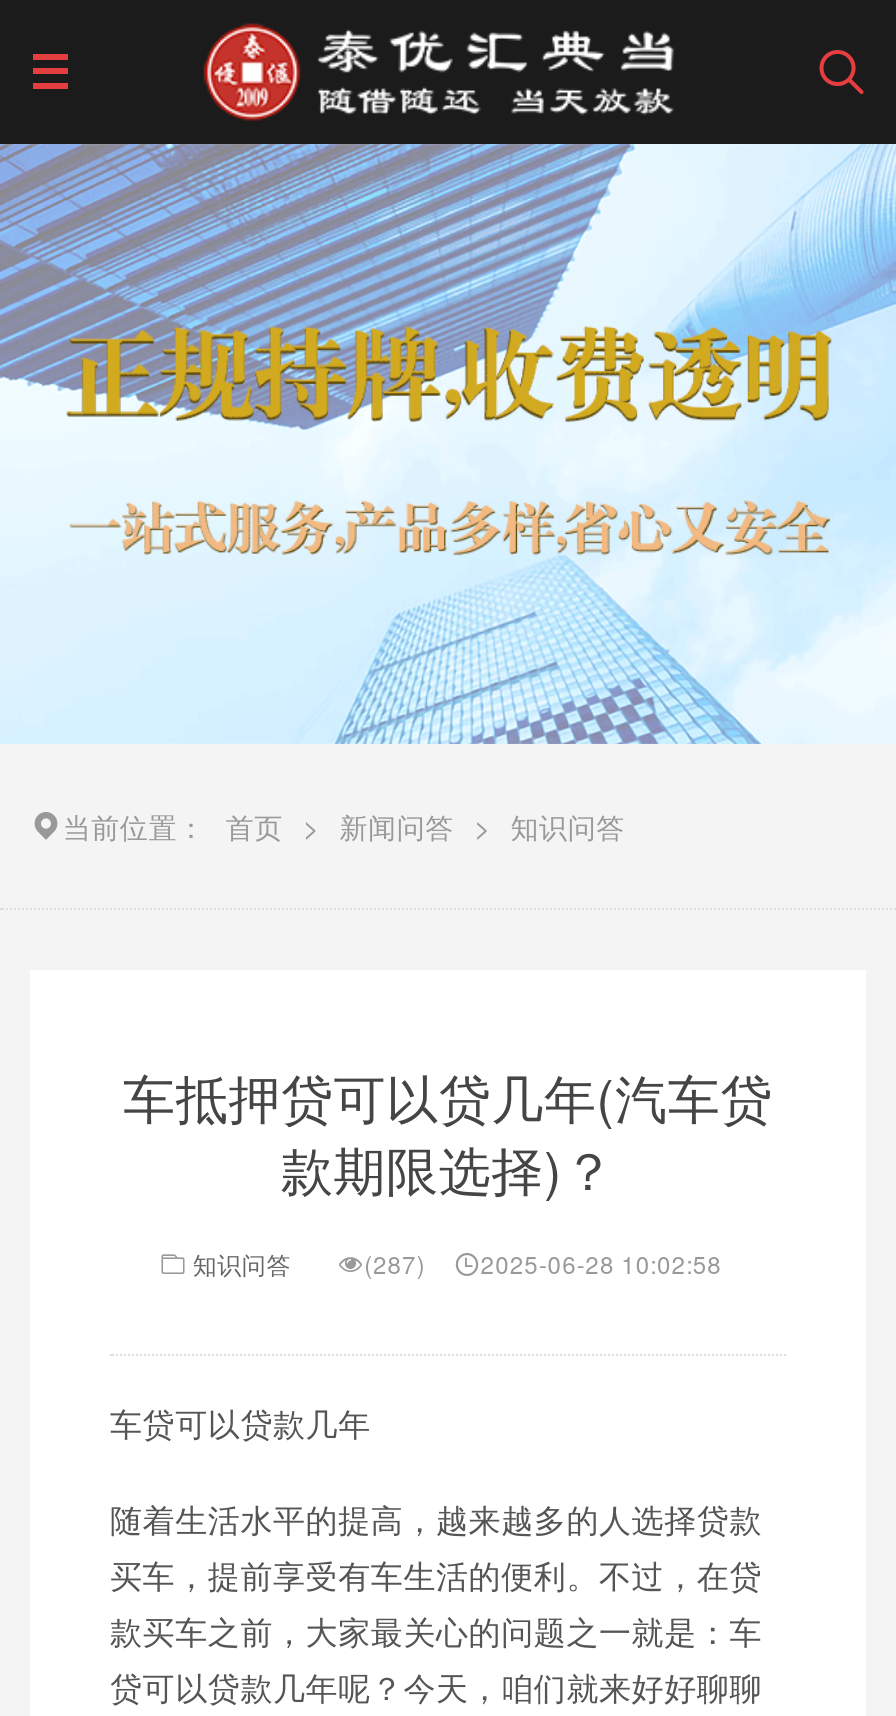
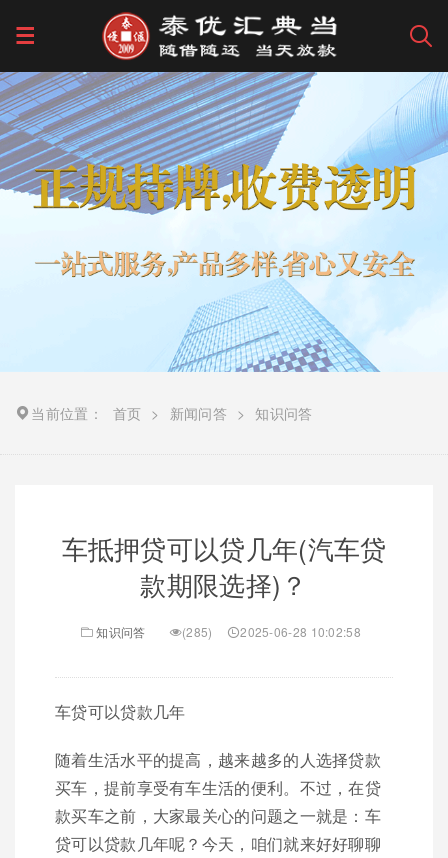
[364,1246,722,1280] (287) 2025-06-28 10:02:58 -> [182,623,361,640] (285) 2025-06-28 10:02:58

